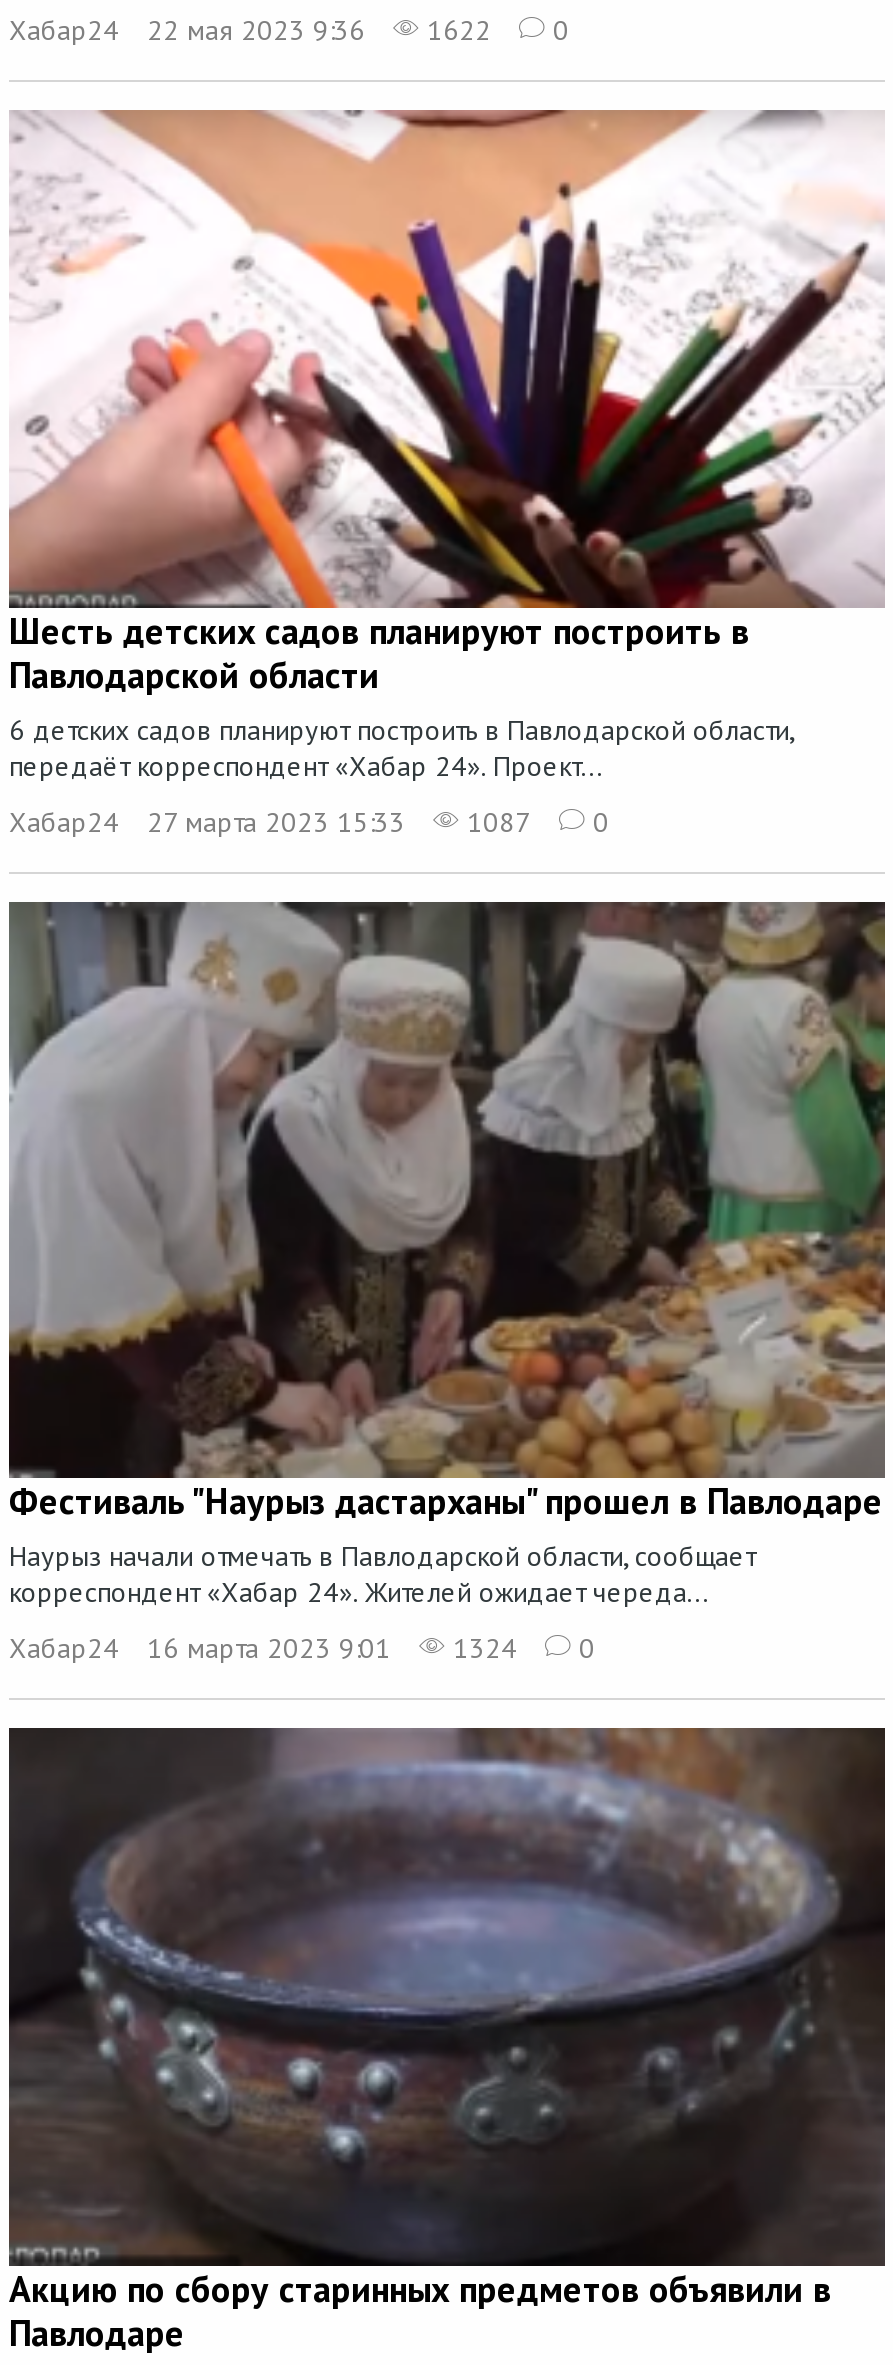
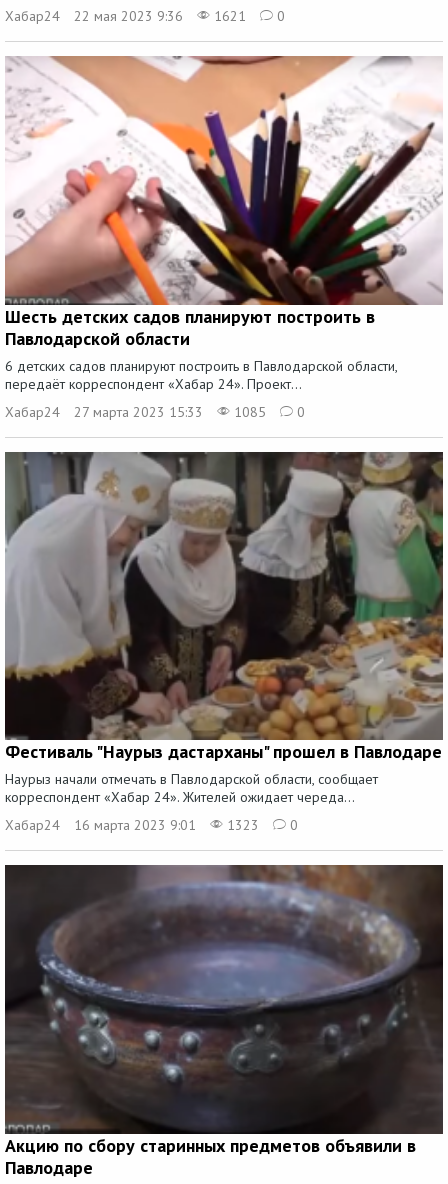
[9,12,569,48] Хабар24 22 мая 2023 9:36 1622 0 -> [5,7,285,25] Хабар24 22 мая 2023 9:36 1621 0
[9,804,609,840] Хабар24 27 марта 2023 15:33 1087 0 -> [5,403,305,421] Хабар24 27 марта 2023 15:33 1085 0
[9,1630,595,1666] Хабар24 16 марта 2023 9:01 1324 0 -> [5,816,298,834] Хабар24 16 марта 2023 9:01 1323 0

